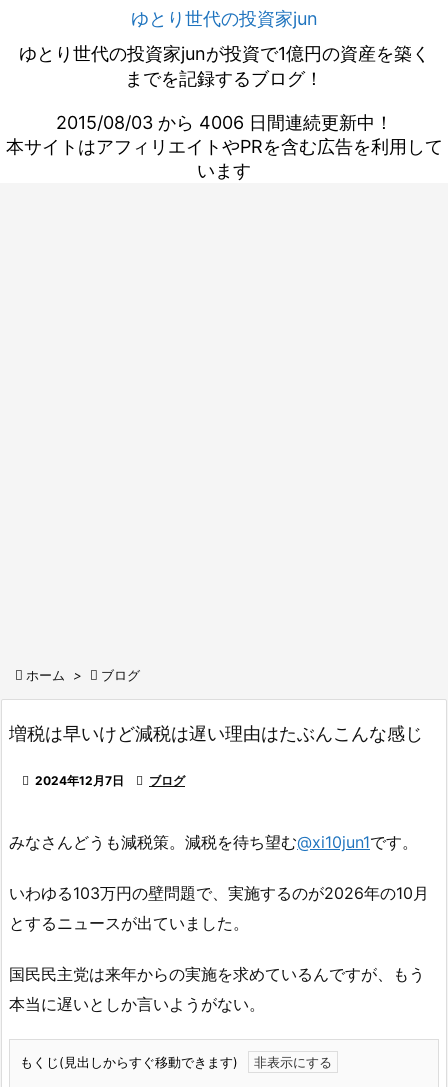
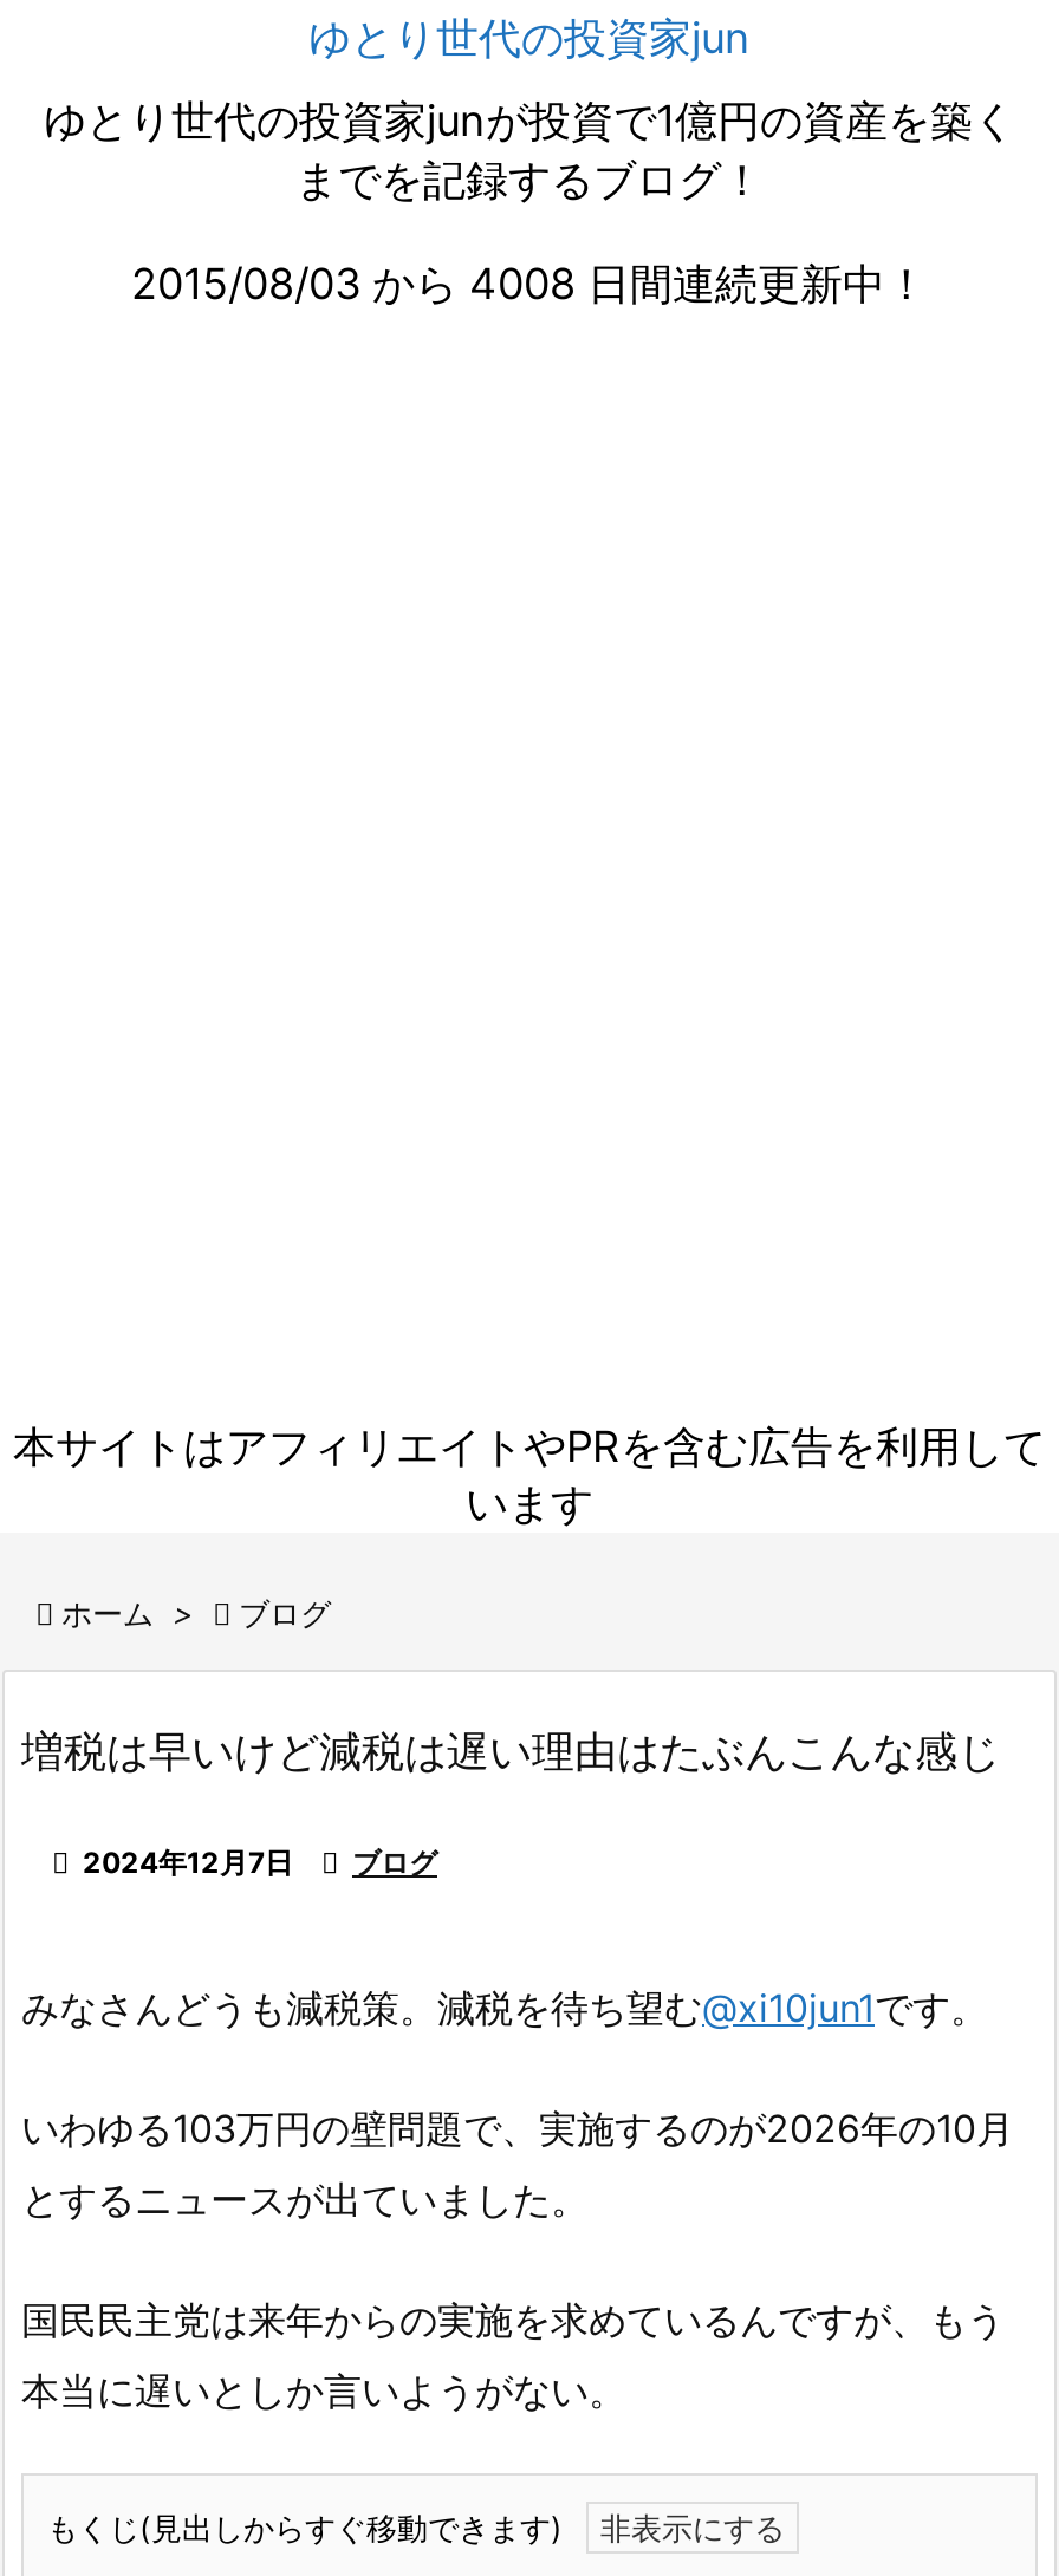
[55,112,392,133] 2015/08/03 から 4006 日間連続更新中！ -> [131,259,928,308] 2015/08/03 から 4008 日間連続更新中！
moved [5,136,442,181] -> [13,1422,1046,1528]: 本サイトはアフィリエイトやPRを含む広告を利用して | います

